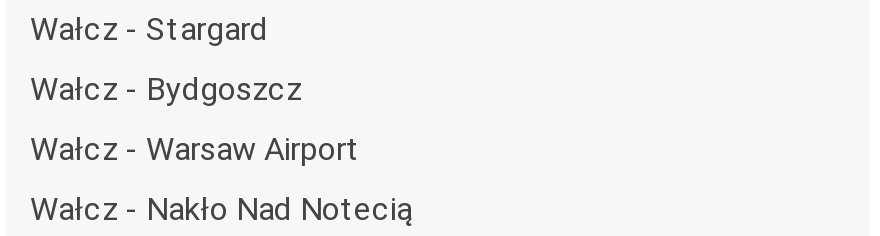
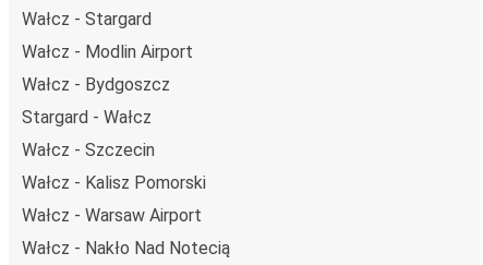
none -> [22,41,193,62] Wałcz - Modlin Airport
none -> [22,106,206,192] Stargard - Wałcz | Wałcz - Szczecin | Wałcz - Kalisz Pomorski

